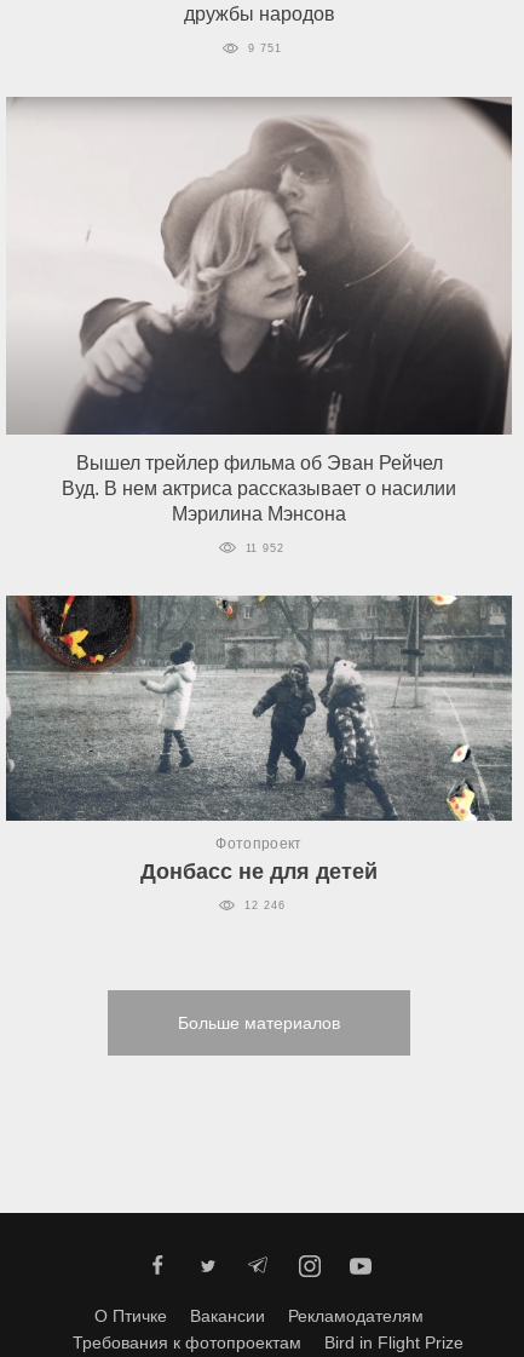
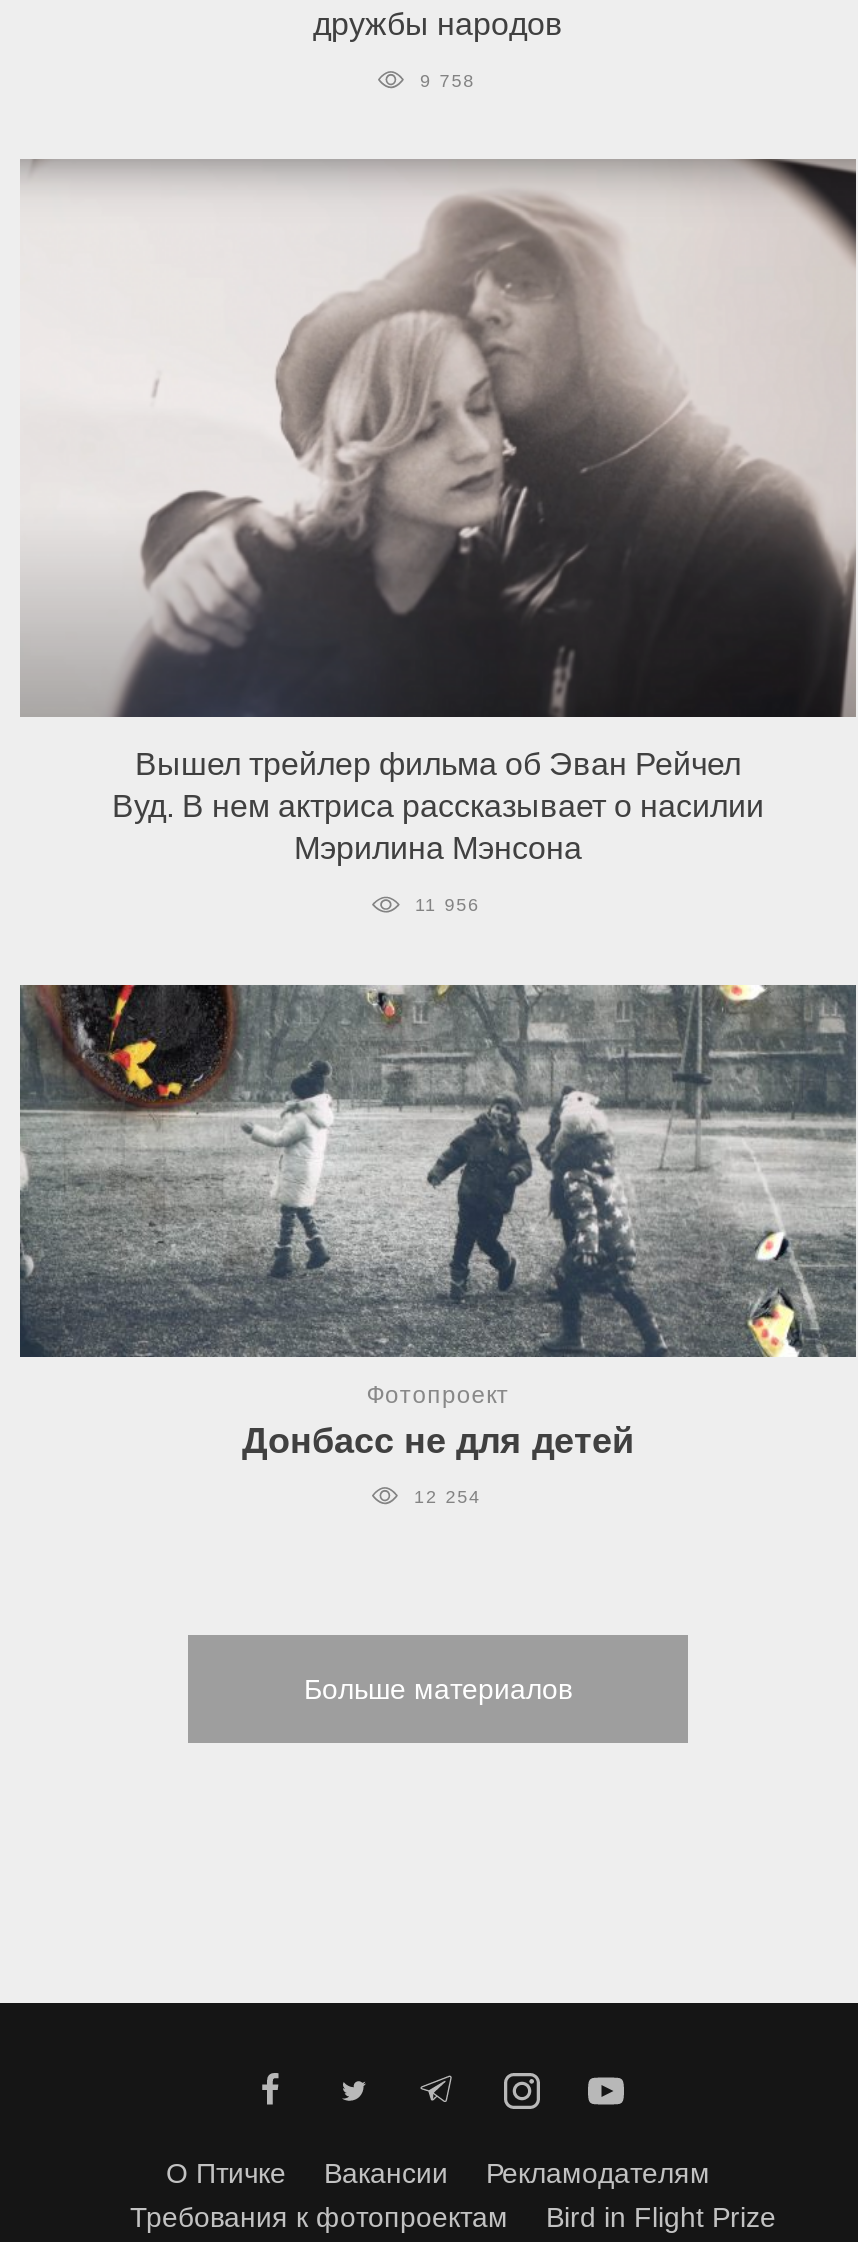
[248,42,281,55] 9 751 -> [420,70,475,90] 9 758
[245,542,284,554] 11 952 -> [415,895,480,915] 11 956
[244,900,285,912] 12 246 -> [414,1486,481,1506] 12 254

